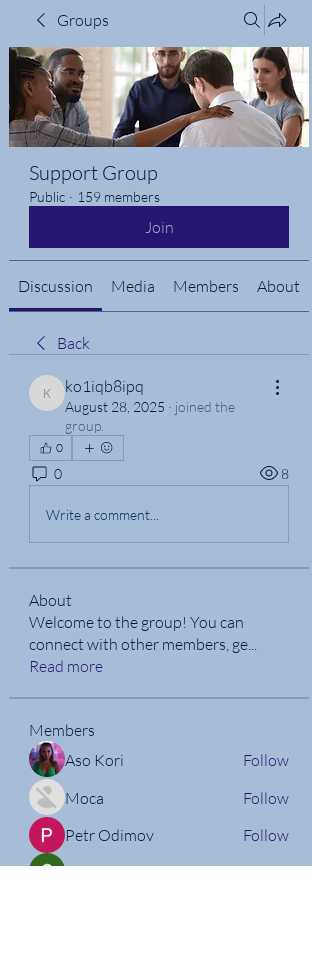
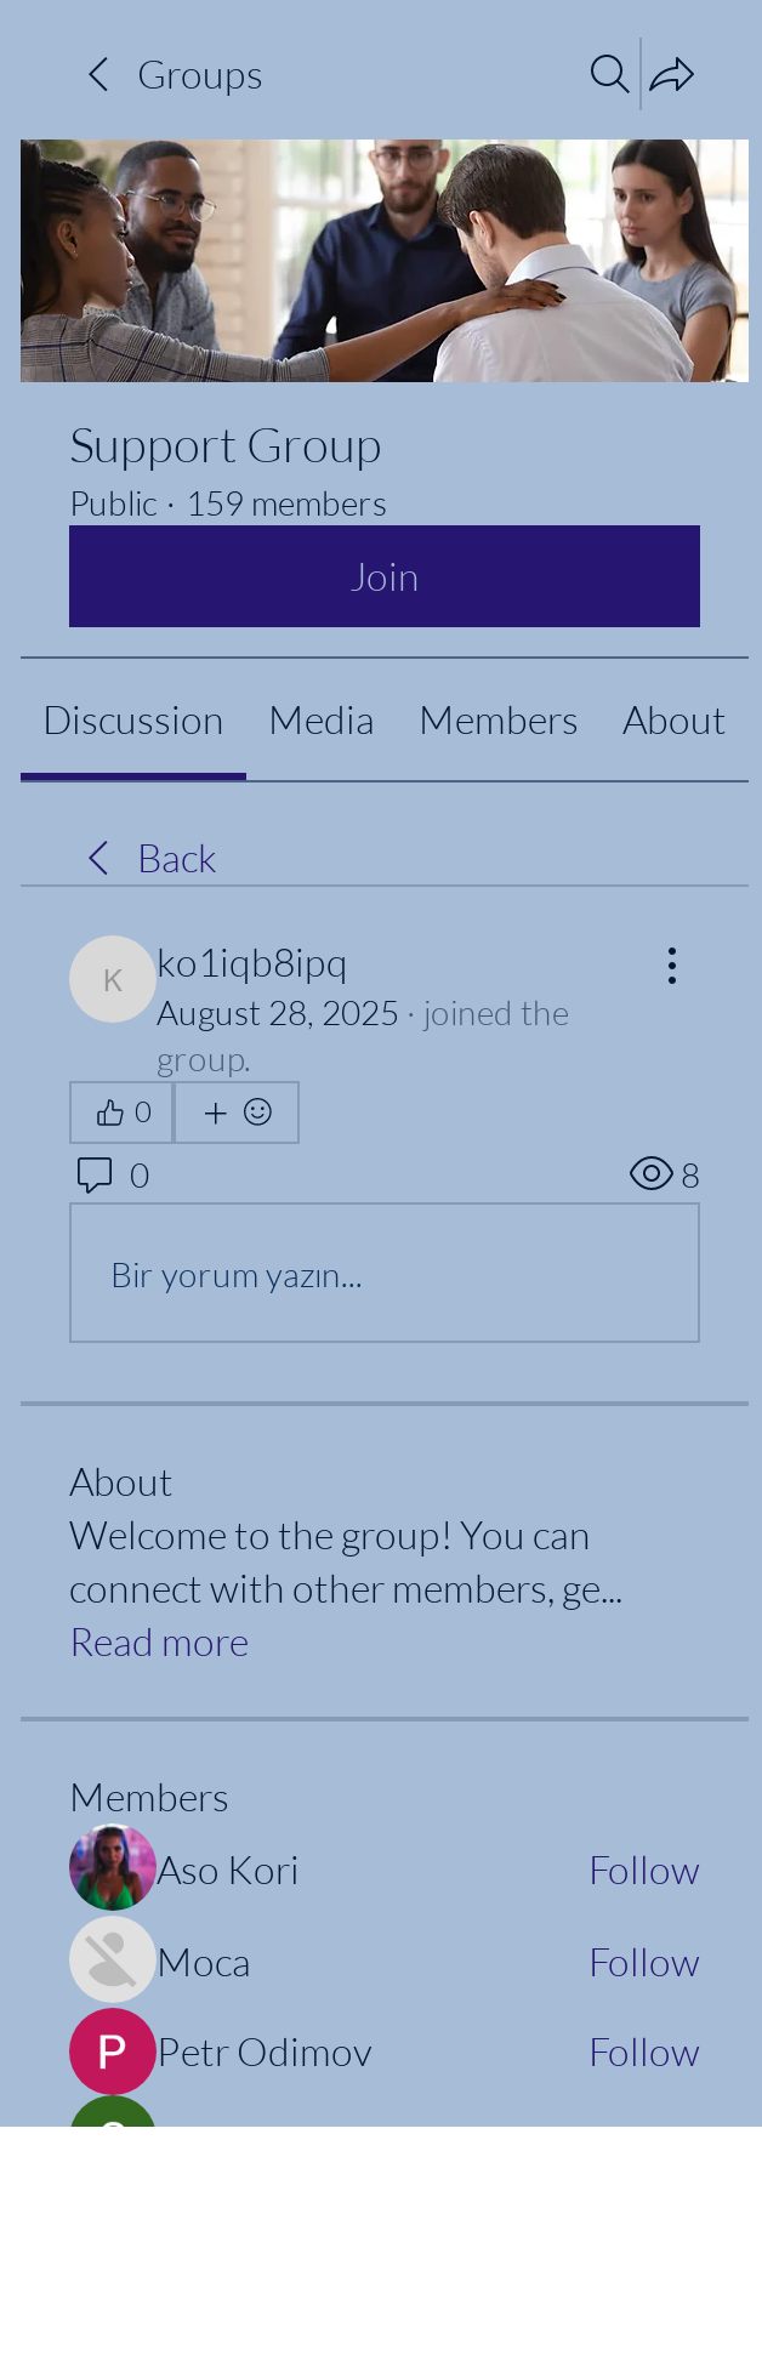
[46,505,159,522] Write a comment... -> [110,1252,363,1293] Bir yorum yazın...

